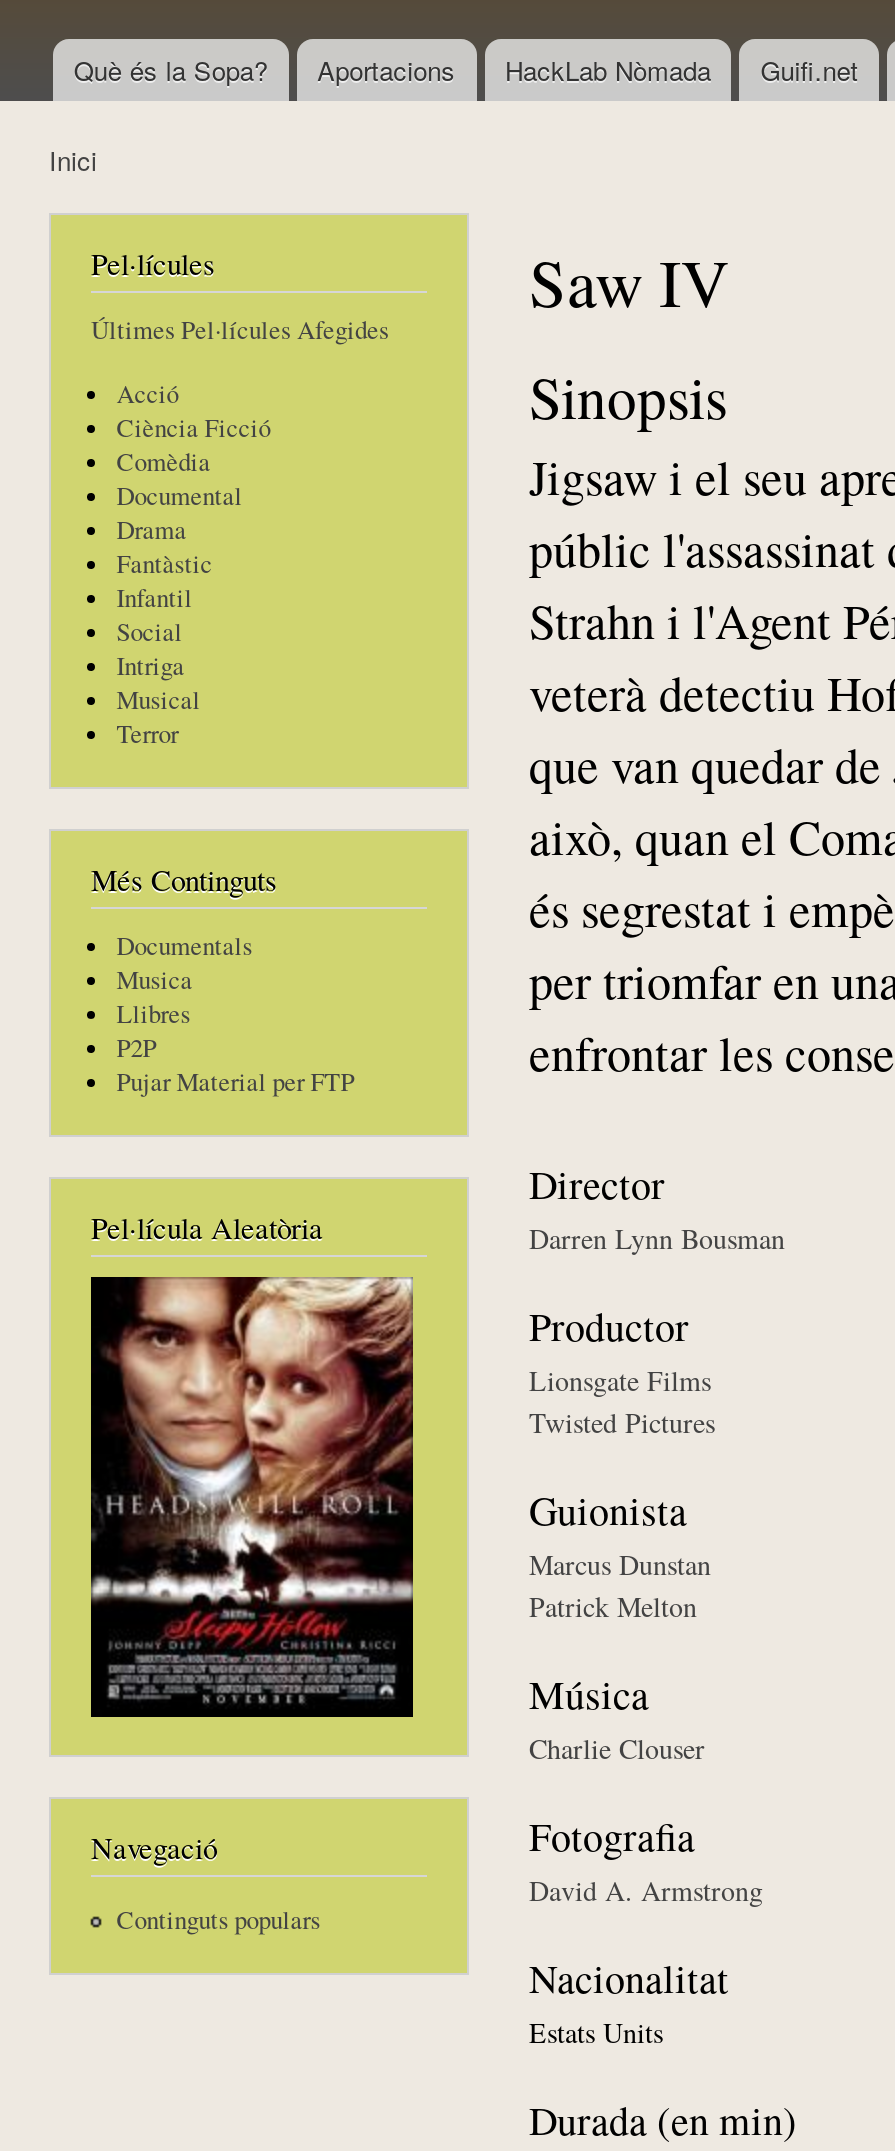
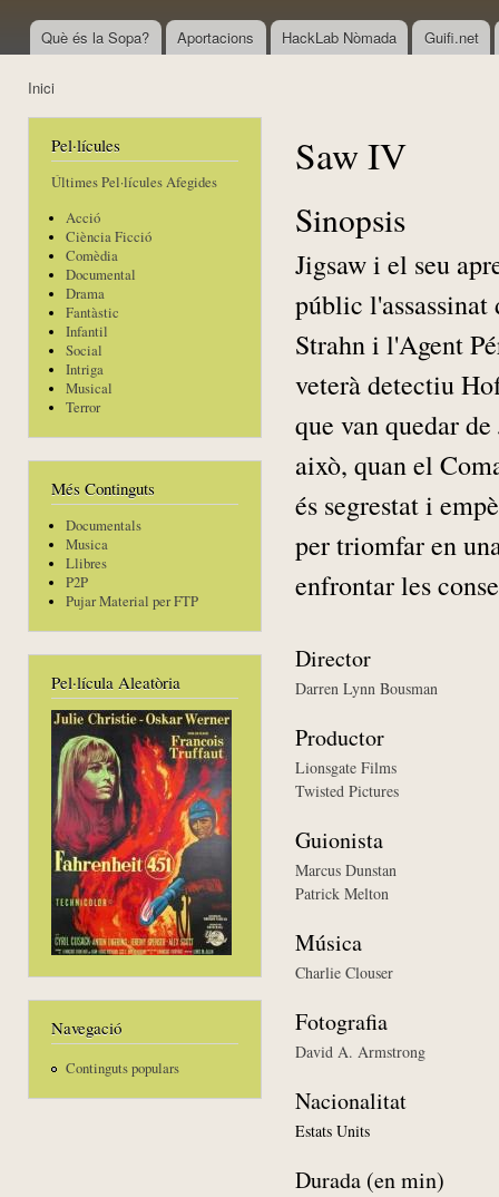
[91,1277,415,1719] [image] -> [50,709,233,956] [image]

